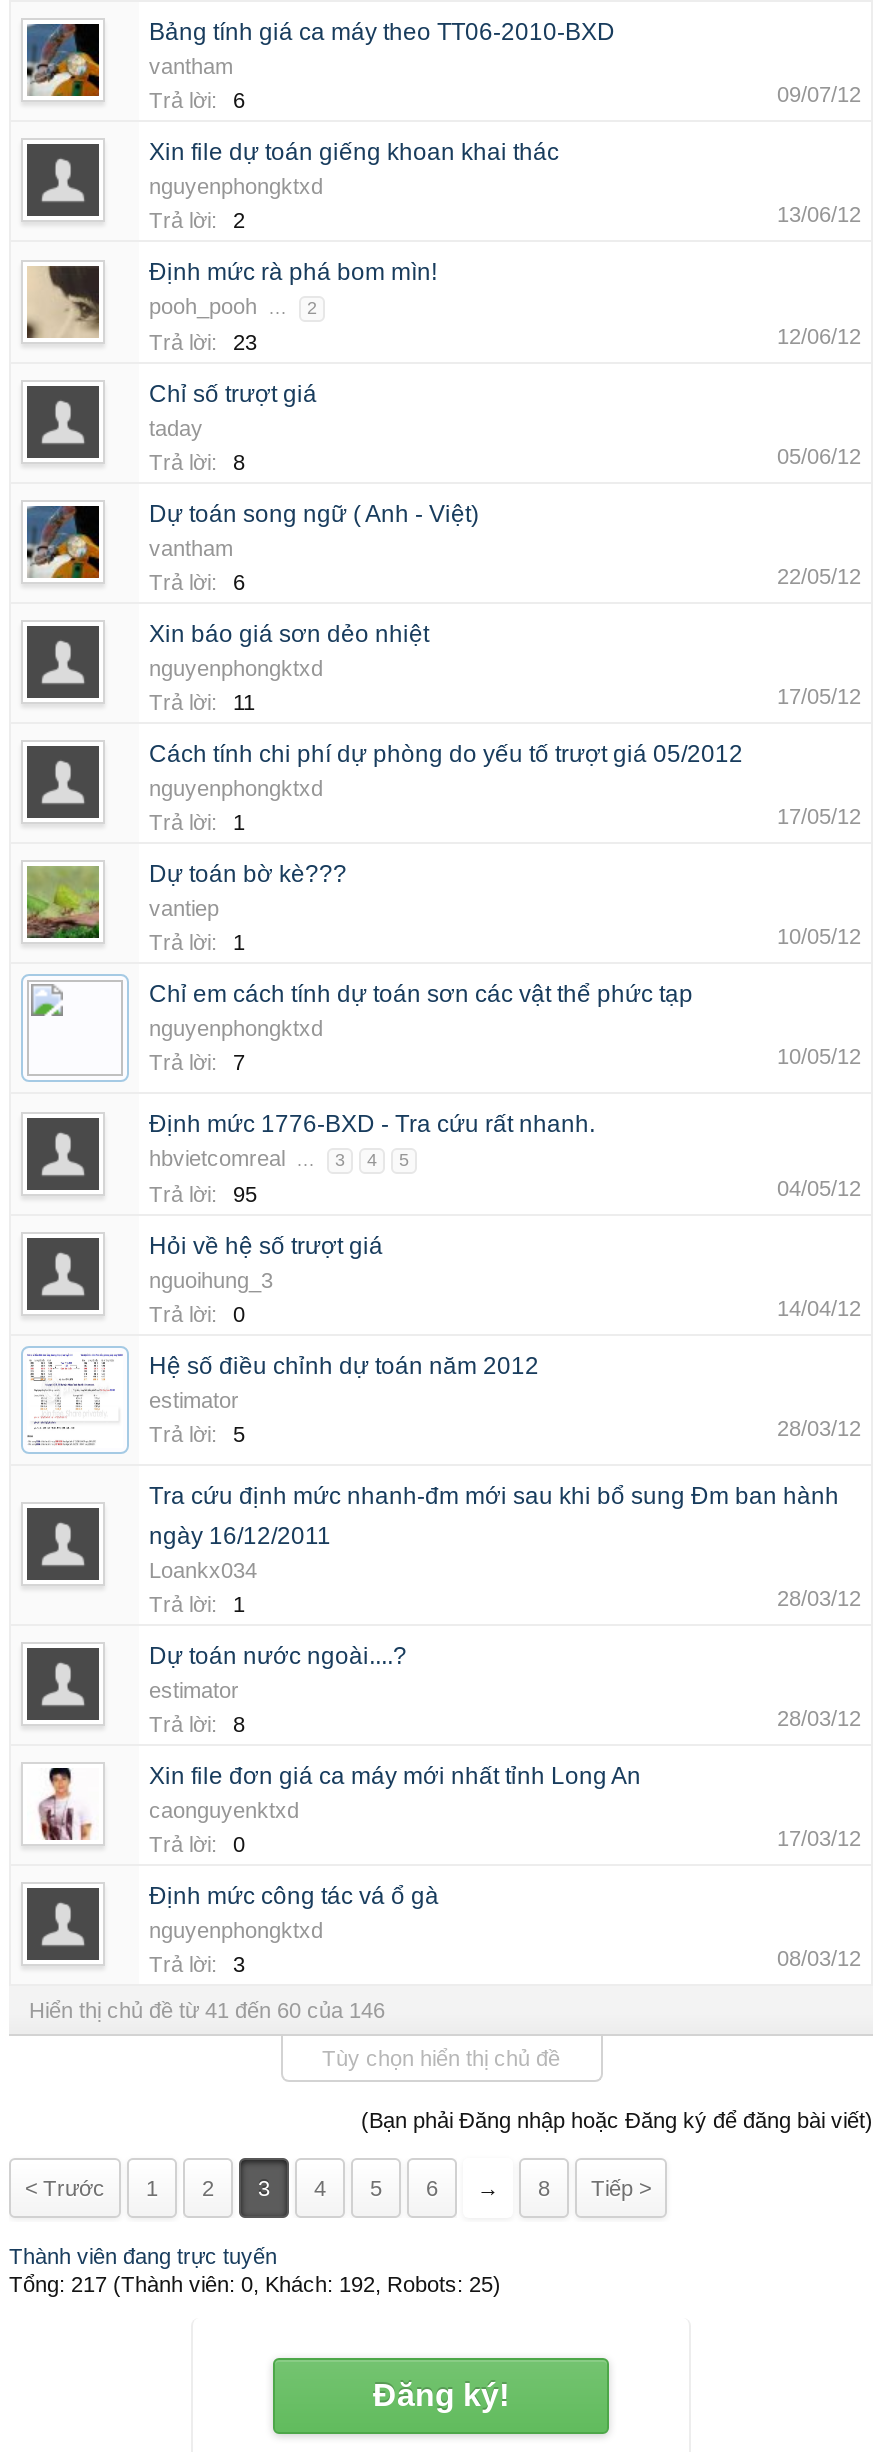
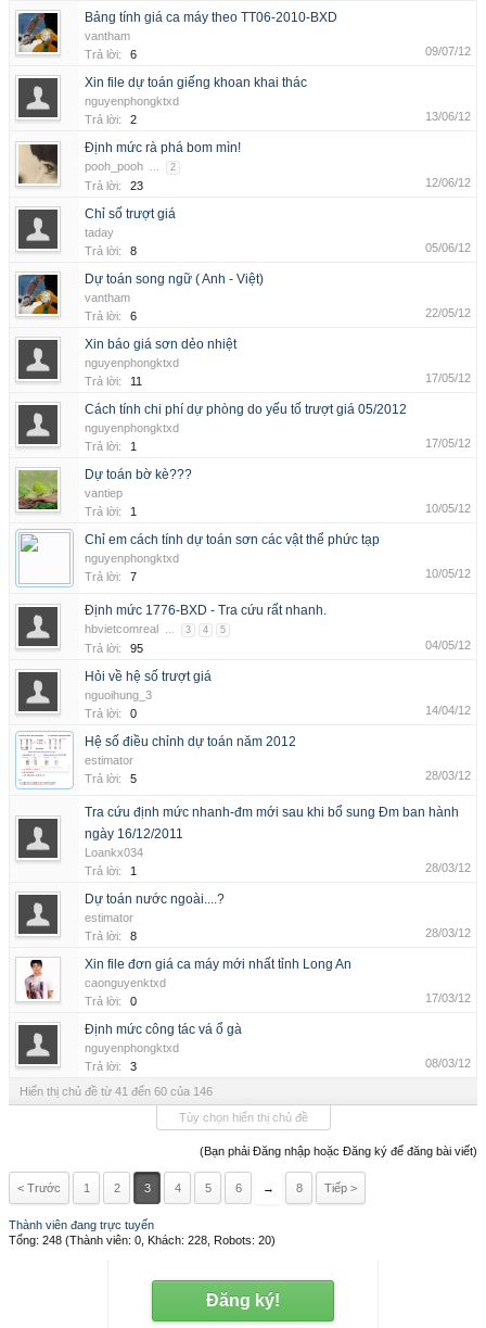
[9,2272,501,2296] Tổng: 217 (Thành viên: 0, Khách: 192, Robots: 25) -> [9,1234,276,1247] Tổng: 248 (Thành viên: 0, Khách: 228, Robots: 20)

